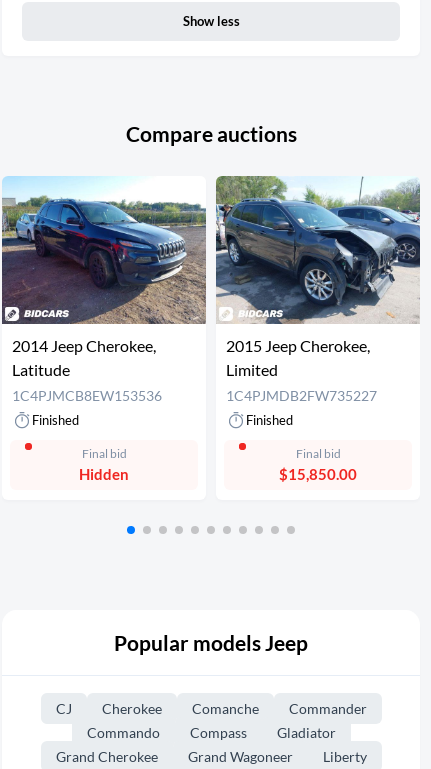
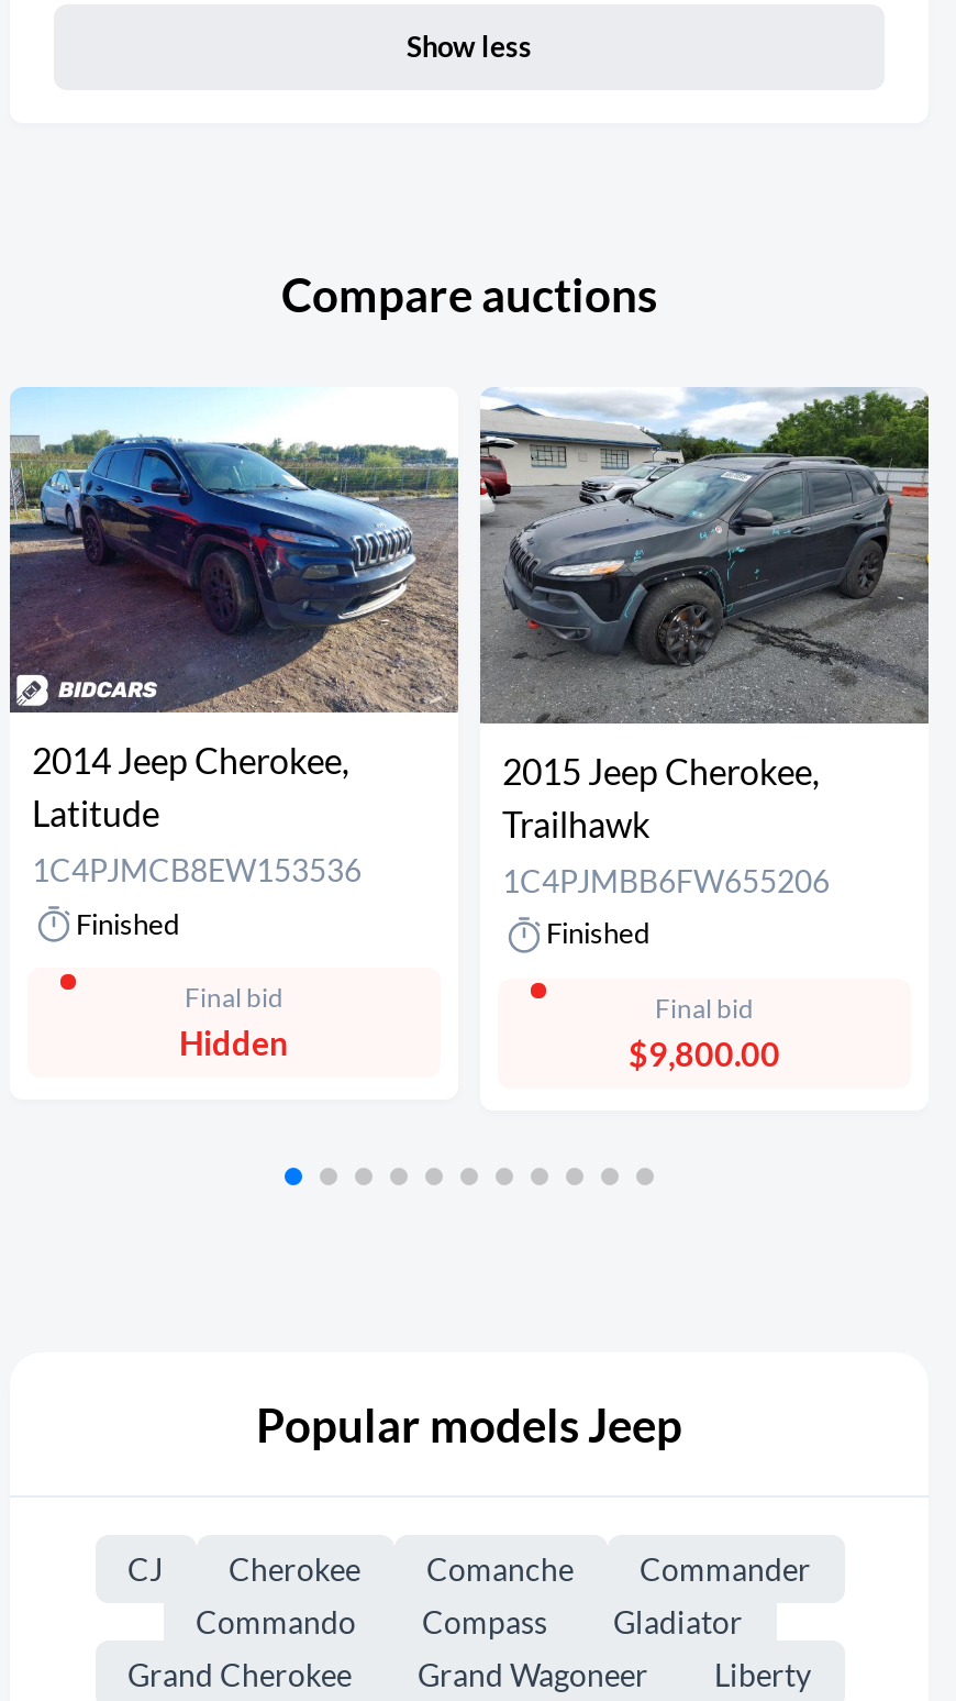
[215,175,421,404] [image] | Limited | 1C4PJMDB2FW735227 -> [478,387,931,899] [image] | Trailhawk | 1C4PJMBB6FW655206
[279,465,357,483] $15,850.00 -> [629,1033,780,1072] $9,800.00

